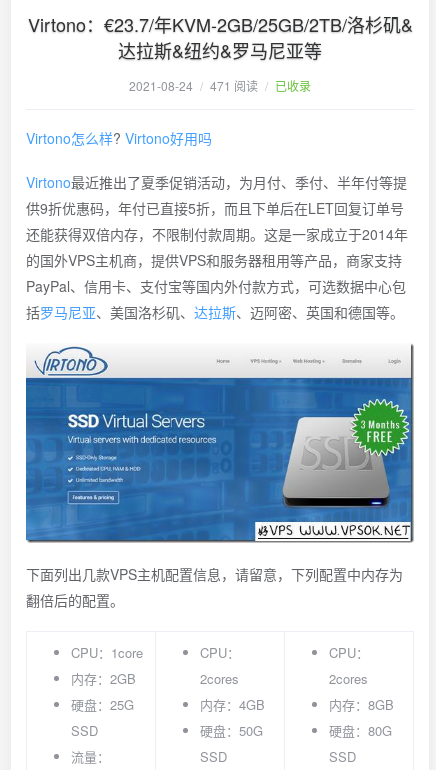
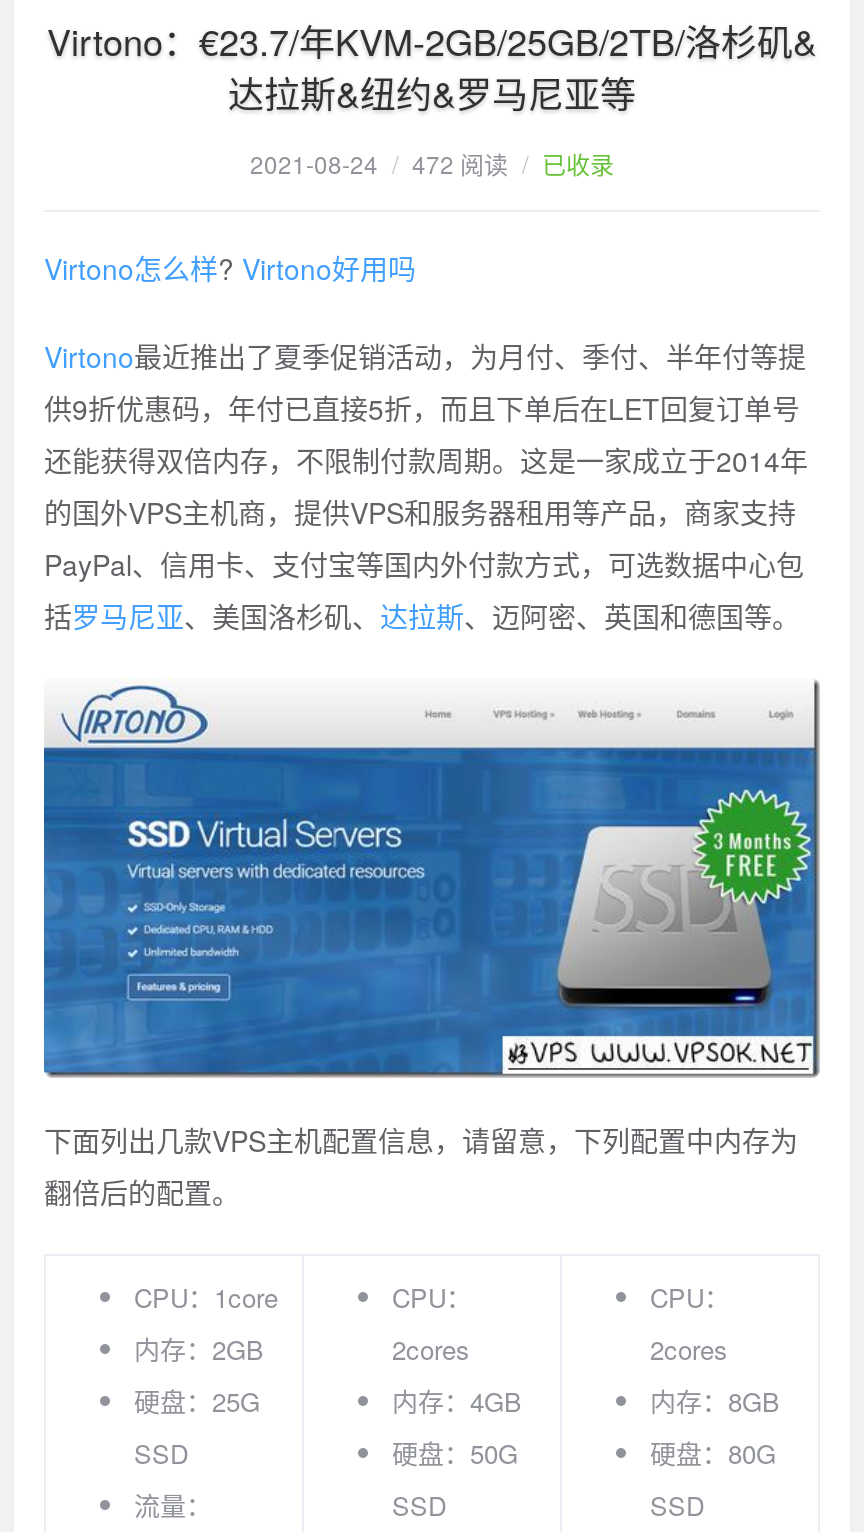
[129,77,311,94] 2021-08-24 / 471 阅读 / 已收录 -> [250,146,614,180] 2021-08-24 / 472 阅读 / 已收录

